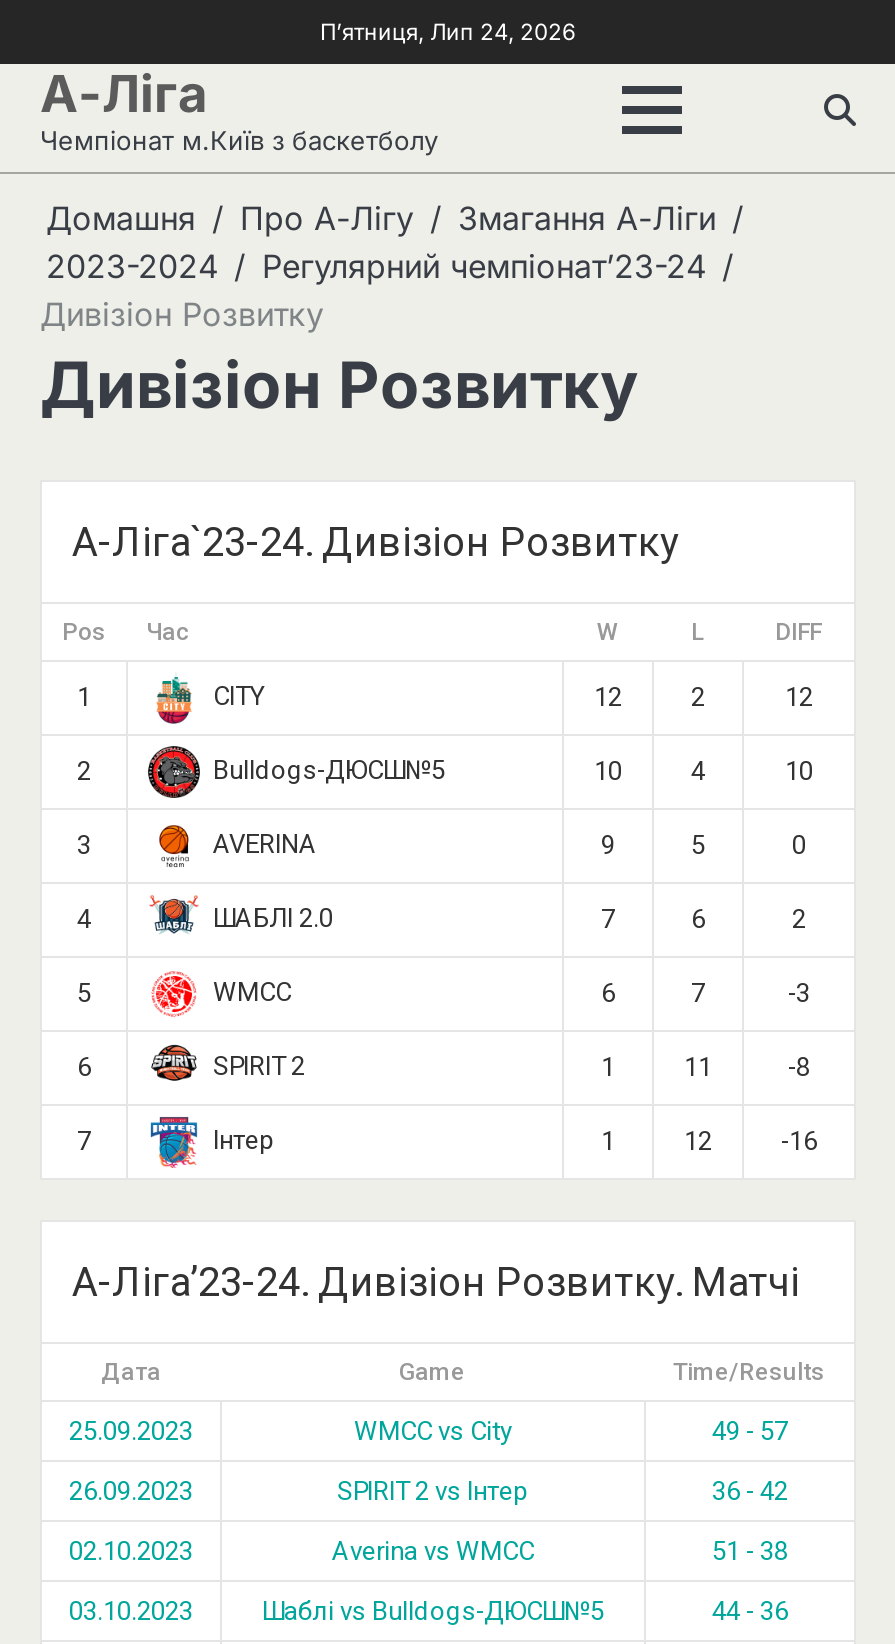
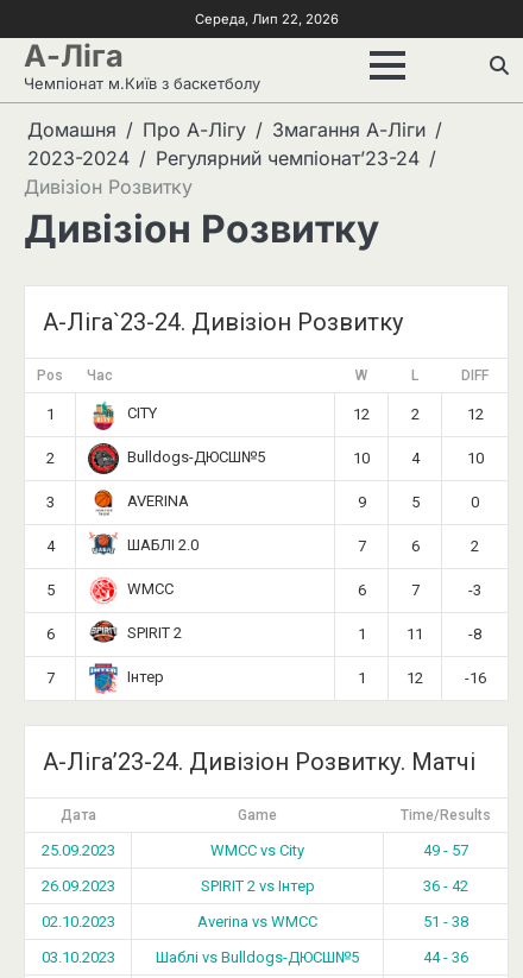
[320,17,576,45] П’ятниця, Лип 24, 2026 -> [194,10,338,27] Середа, Лип 22, 2026

